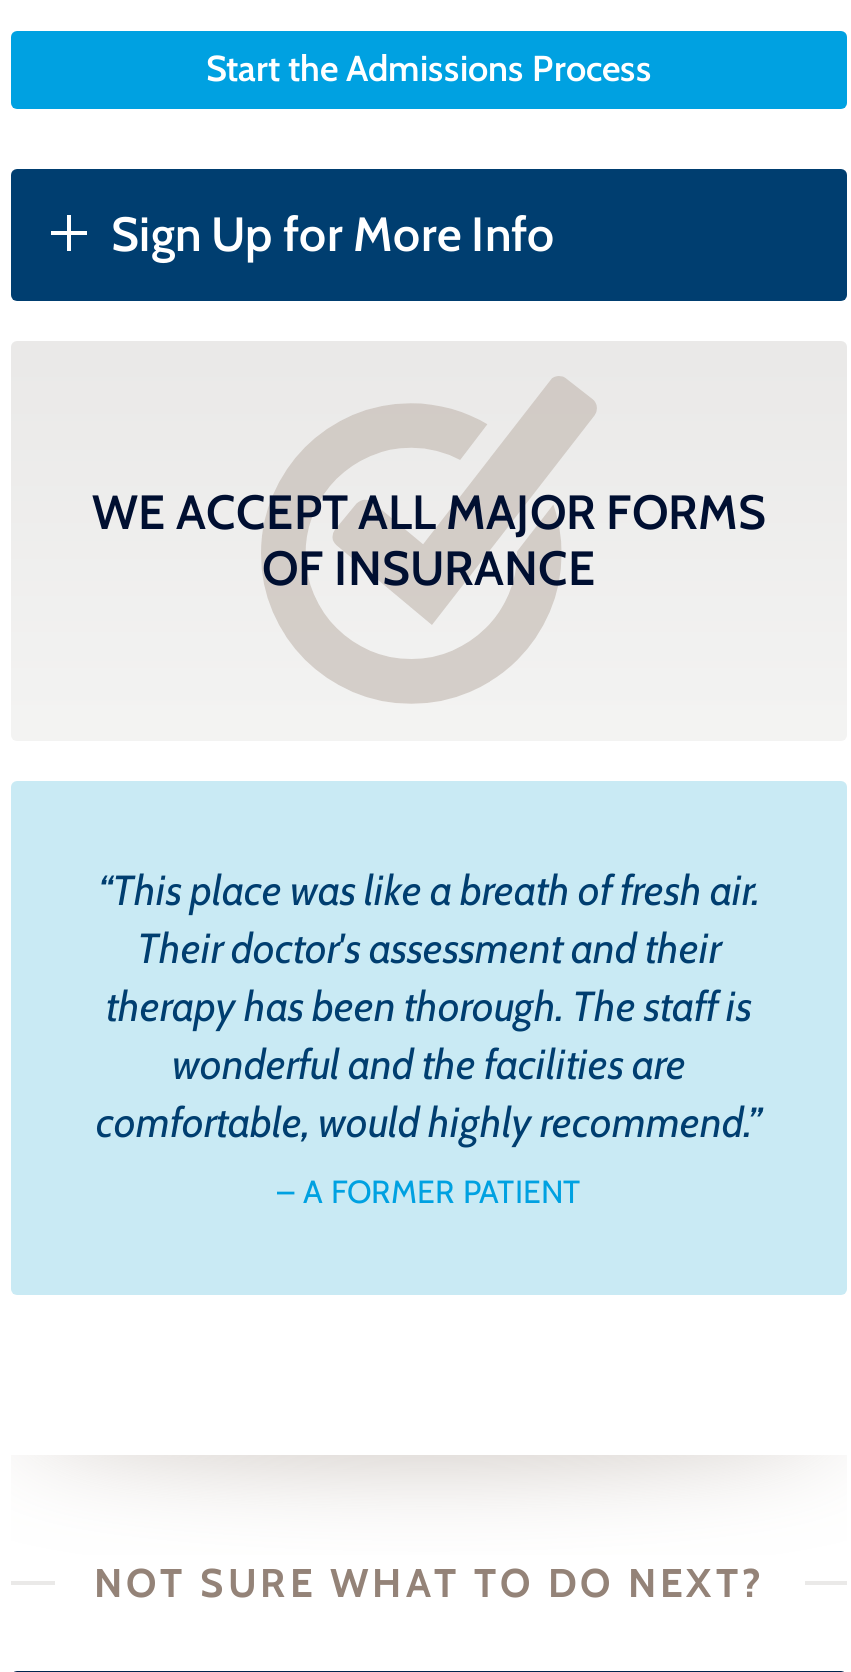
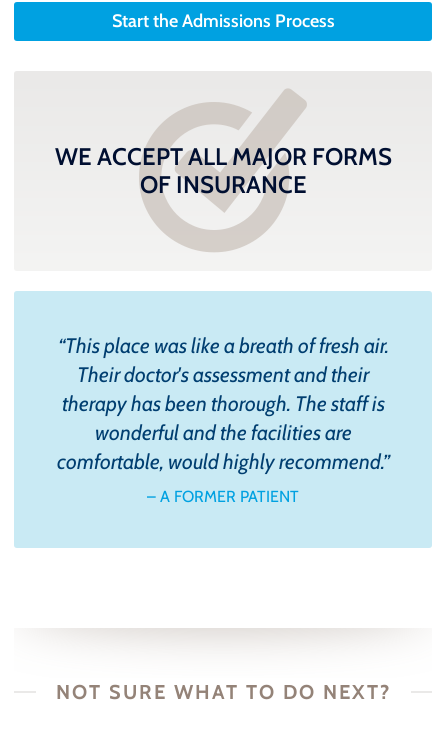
[111,204,555,262] Sign Up for More Info -> none

